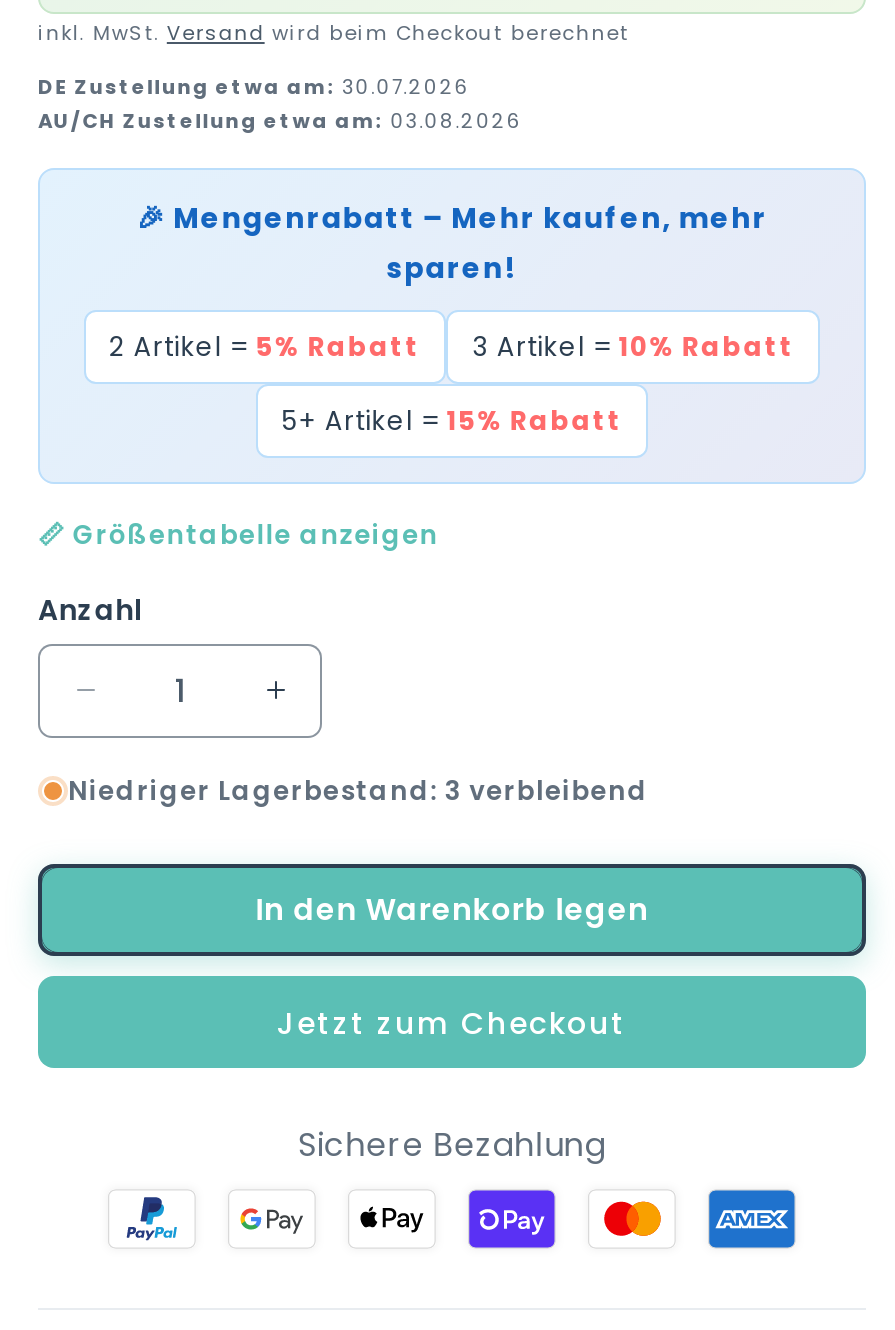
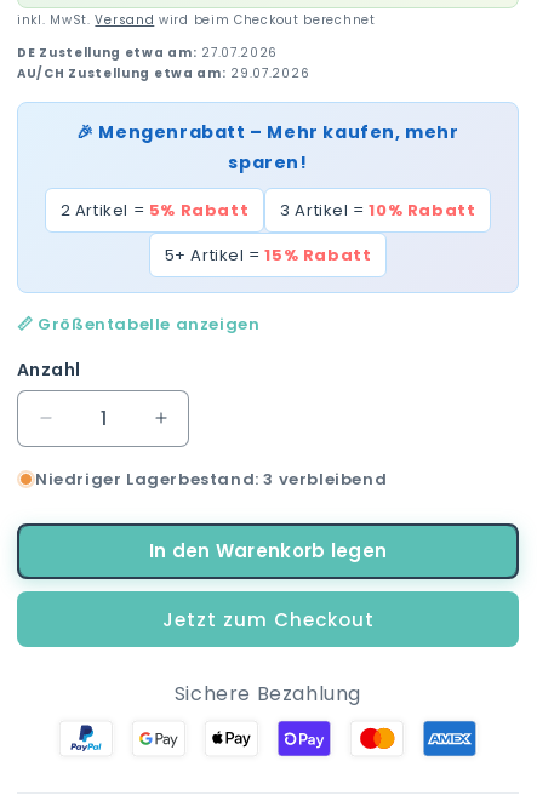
[38,71,470,101] DE Zustellung etwa am: 30.07.2026 -> [17,43,278,61] DE Zustellung etwa am: 27.07.2026
[38,105,522,135] AU/CH Zustellung etwa am: 03.08.2026 -> [17,64,309,82] AU/CH Zustellung etwa am: 29.07.2026

